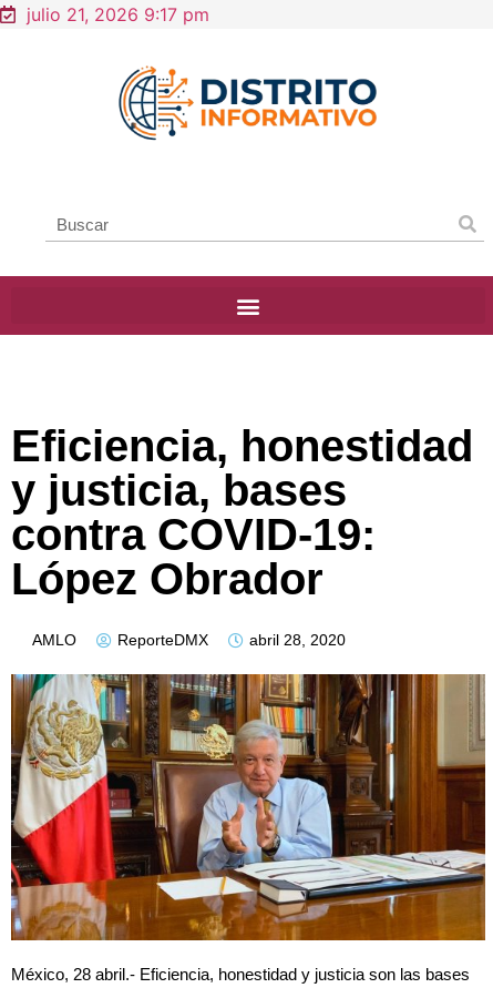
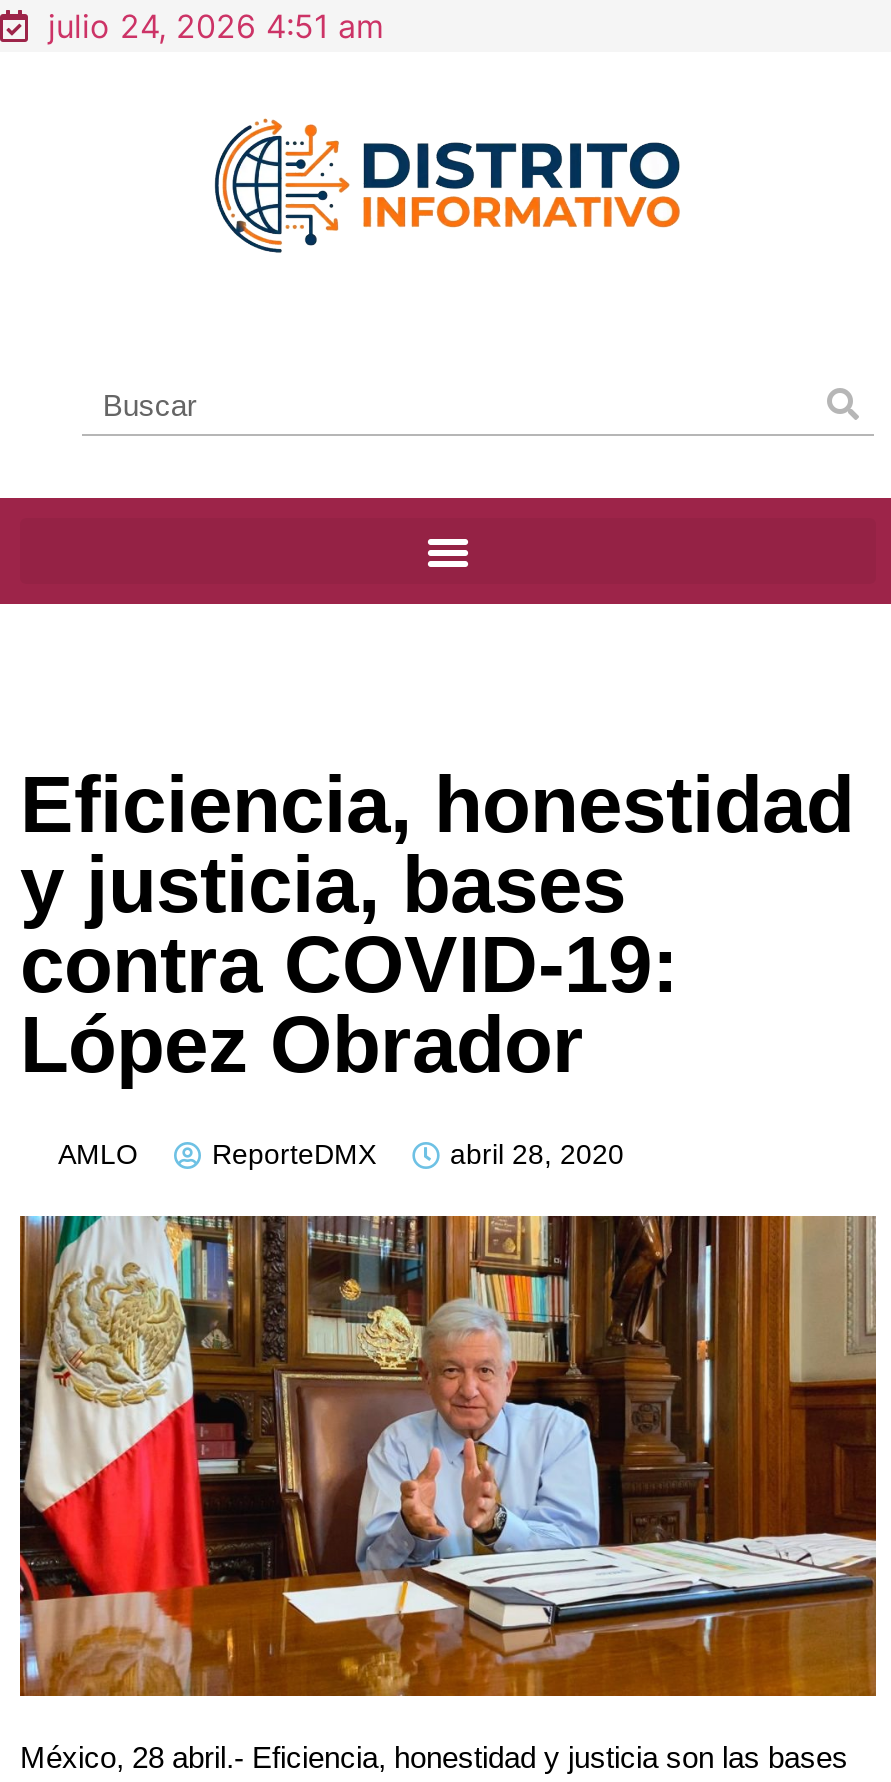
[27,3,209,26] julio 21, 2026 9:17 pm -> [48,6,384,46] julio 24, 2026 4:51 am

